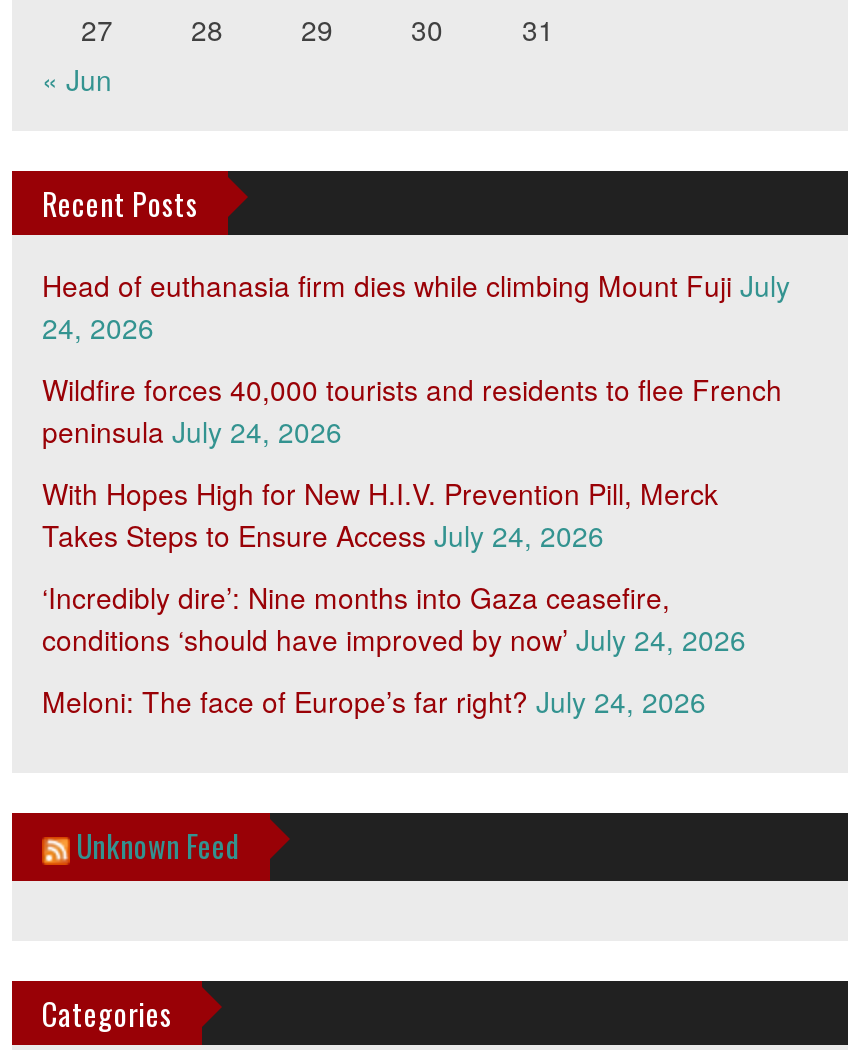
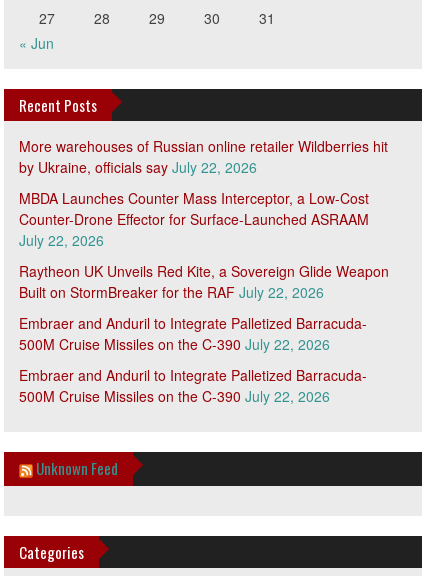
[42,265,790,347] Head of euthanasia firm dies while climbing Mount Fuji July | 24, 2026 -> [19,136,388,177] More warehouses of Russian online retailer Wildberries hit | by Ukraine, officials say July 22, 2026
[42,369,782,451] Wildfire forces 40,000 tourists and residents to flee French | peninsula July 24, 2026 -> [19,188,369,250] MBDA Launches Counter Mass Interceptor, a Low-Cost | Counter-Drone Effector for Surface-Launched ASRAAM | July 22, 2026
[42,473,718,555] With Hopes High for New H.I.V. Prevention Pill, Merck | Takes Steps to Ensure Access July 24, 2026 -> [19,261,389,302] Raytheon UK Unveils Red Kite, a Sovereign Glide Weapon | Built on StormBreaker for the RAF July 22, 2026
[42,577,746,659] ‘Incredibly dire’: Nine months into Gaza ceasefire, | conditions ‘should have improved by now’ July 24, 2026 -> [19,313,367,354] Embraer and Anduril to Integrate Palletized Barracuda- | 500M Cruise Missiles on the C-390 July 22, 2026
[42,681,706,721] Meloni: The face of Europe’s far right? July 24, 2026 -> [19,365,367,406] Embraer and Anduril to Integrate Palletized Barracuda- | 500M Cruise Missiles on the C-390 July 22, 2026

